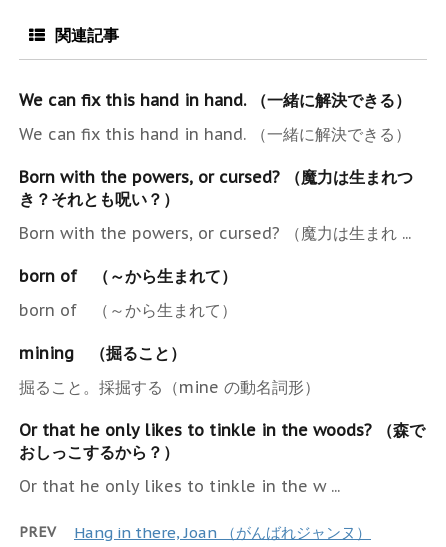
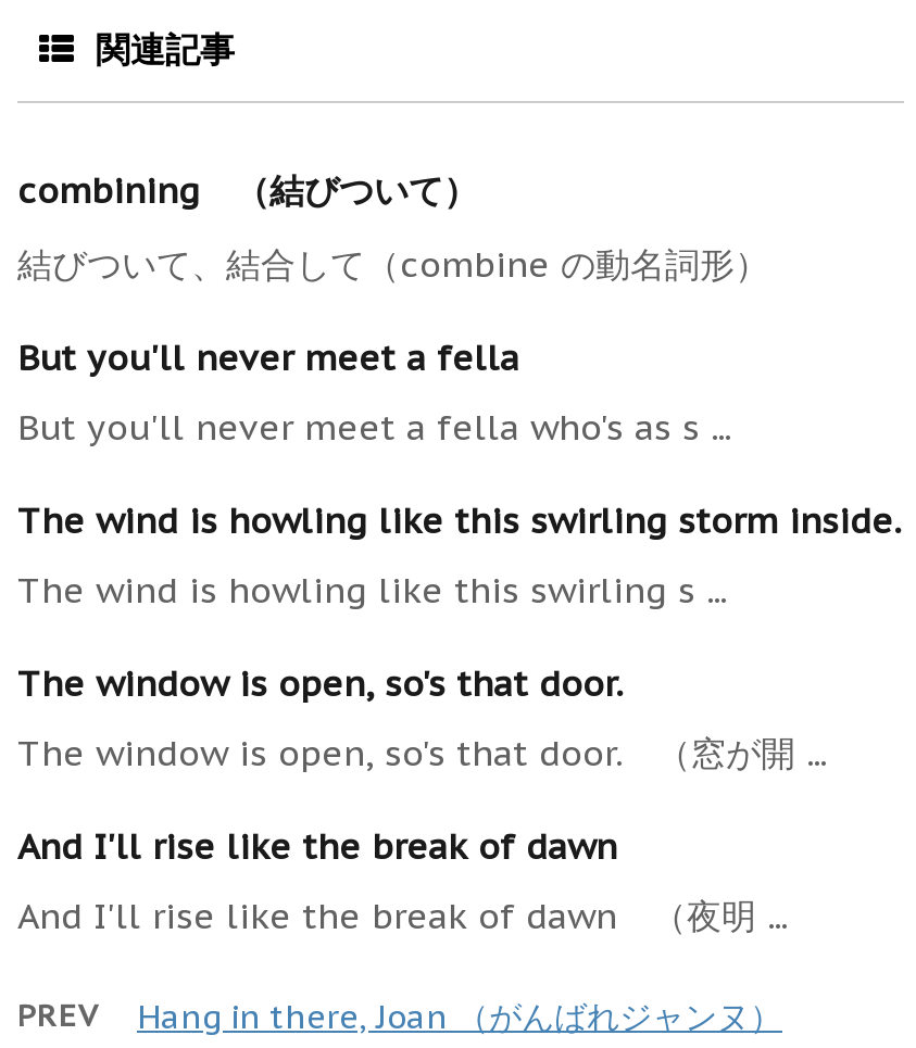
[19,90,411,110] We can fix this hand in hand. （一緒に解決できる） -> [17,169,478,212] combining （結びついて）
[19,124,411,144] We can fix this hand in hand. （一緒に解決できる） -> [17,242,769,286] 結びついて、結合して（combine の動名詞形）
[19,167,413,209] Born with the powers, or cursed? （魔力は生まれつ | き？それとも呪い？） -> [17,336,519,379] But you'll never meet a fella
[19,223,411,243] Born with the powers, or cursed? （魔力は生まれ ... -> [17,405,730,449] But you'll never meet a fella who's as s ...
[19,266,237,286] born of （～から生まれて） -> [17,499,900,542] The wind is howling like this swirling storm inside.
[19,300,237,320] born of （～から生まれて） -> [17,568,726,612] The wind is howling like this swirling s ...
[19,343,186,363] mining （掘ること） -> [17,662,622,705] The window is open, so's that door.
[19,377,320,397] 掘ること。採掘する（mine の動名詞形） -> [17,731,826,775] The window is open, so's that door. （窓が開 ...
[19,420,425,462] Or that he only likes to tinkle in the woods? （森で | おしっこするから？） -> [17,824,652,868] And I'll rise like the break of dawn
[19,476,340,496] Or that he only likes to tinkle in the w ... -> [17,894,787,937] And I'll rise like the break of dawn （夜明 ...

